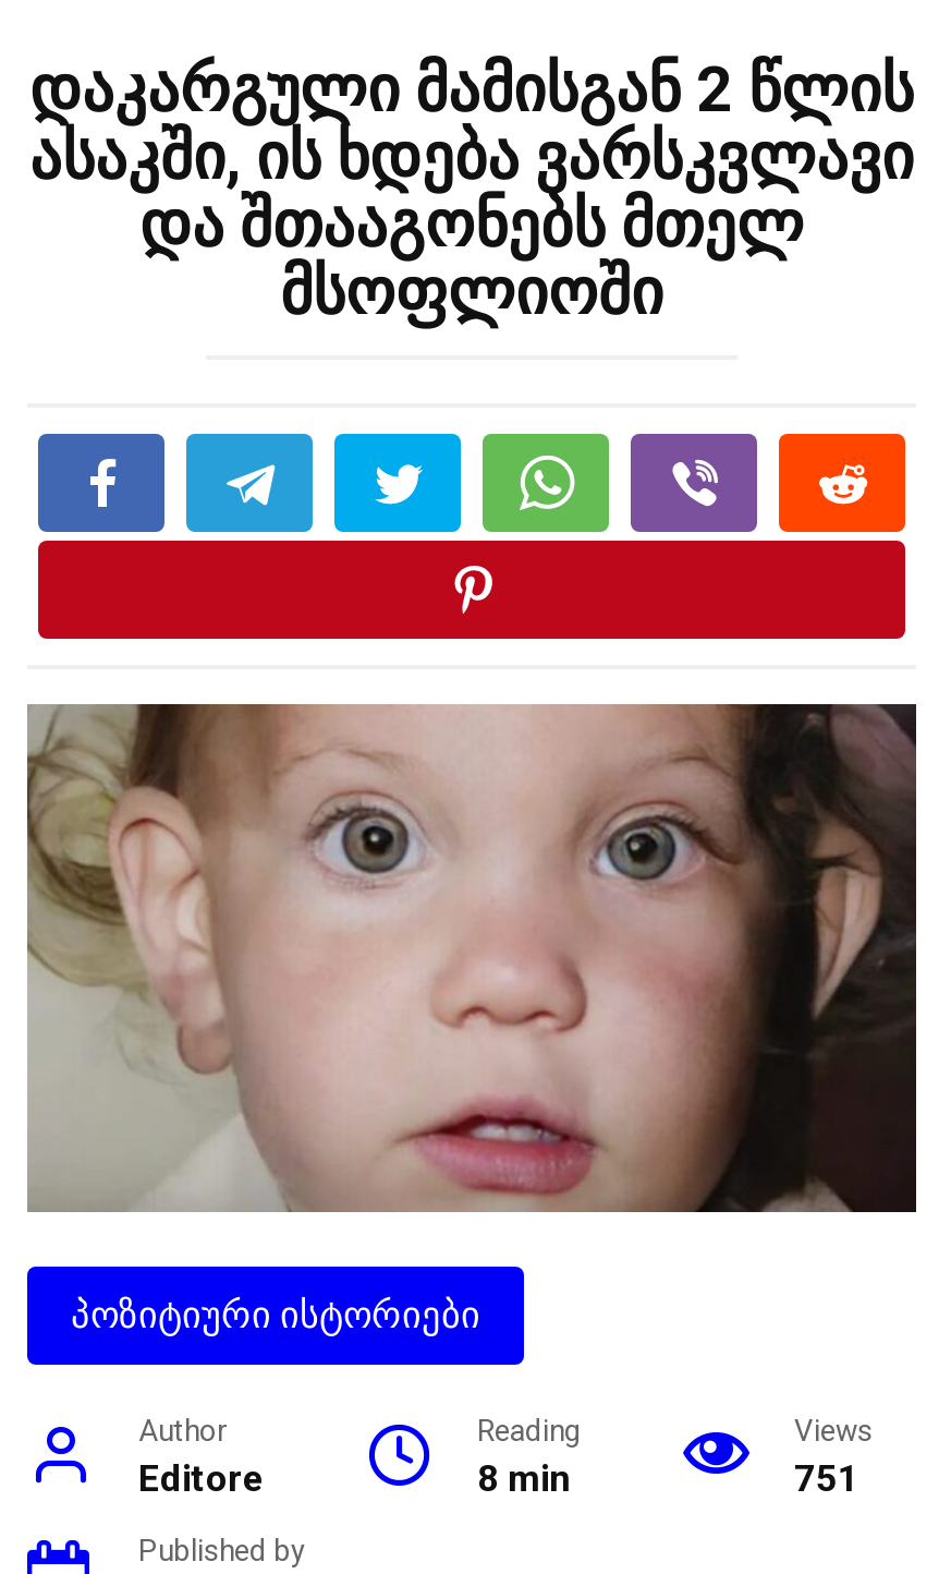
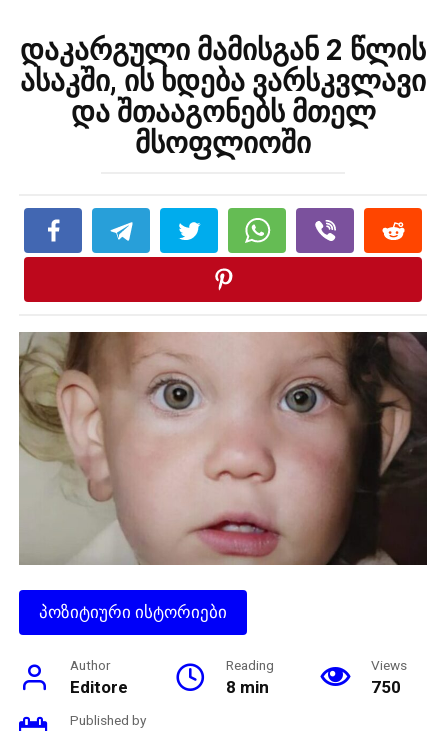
[794,1456,859,1500] 751 -> [371,677,401,697] 750

